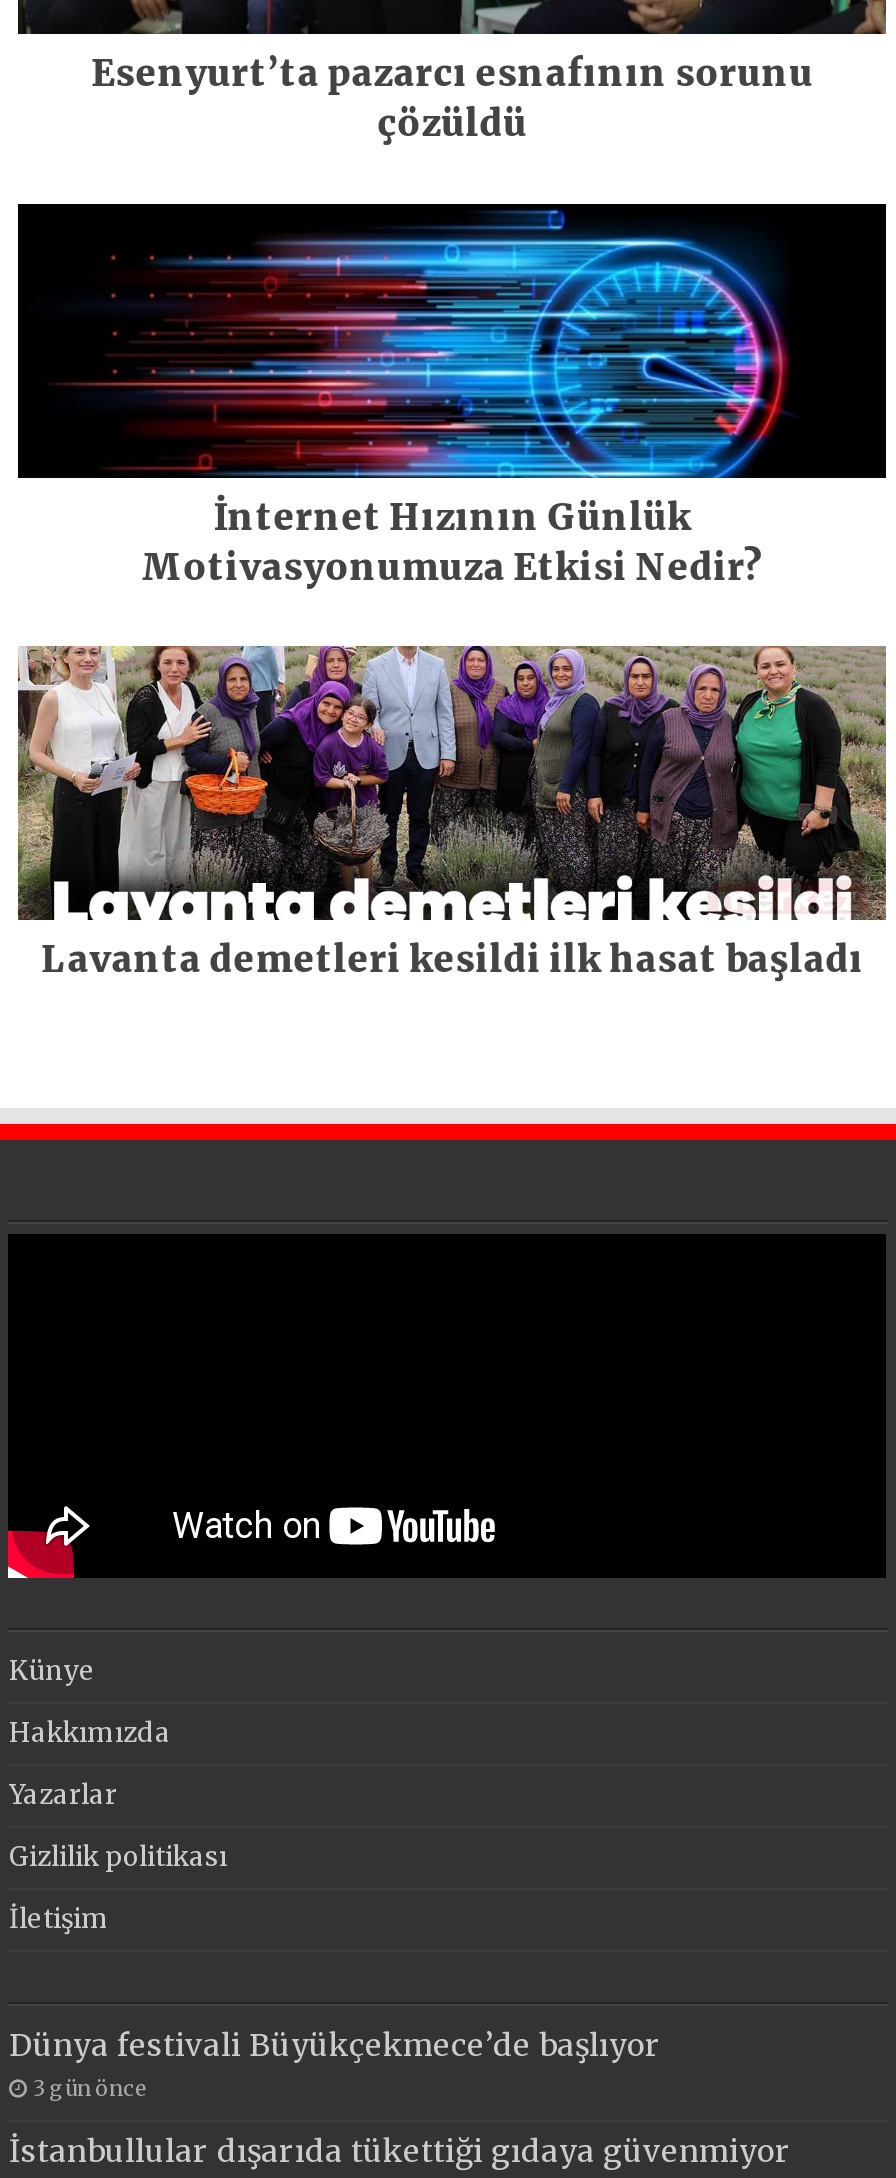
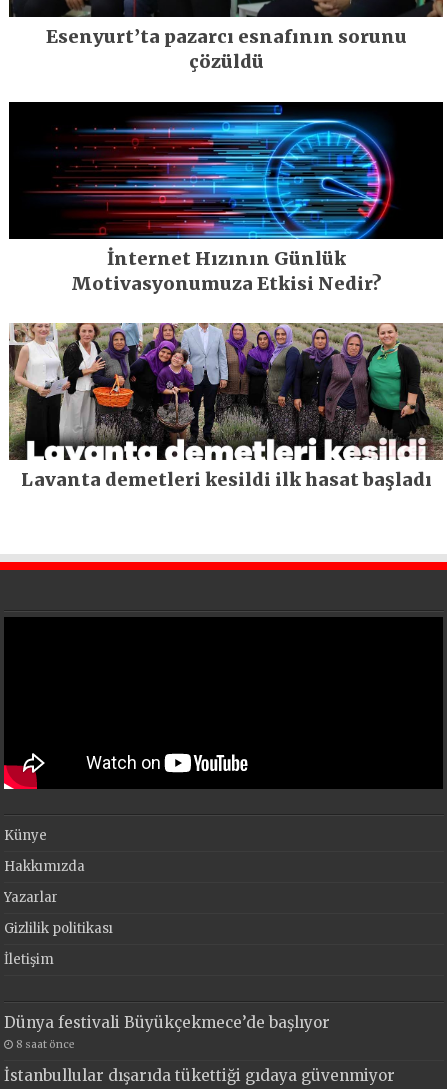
[33,2076,147,2102] 3 gün önce -> [16,1038,75,1051] 8 saat önce

